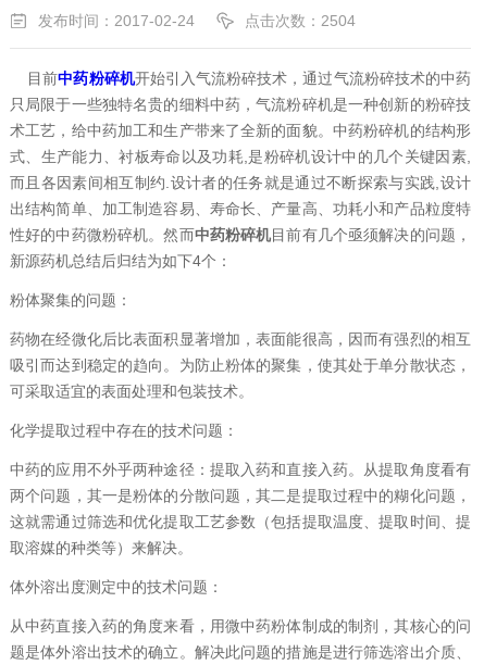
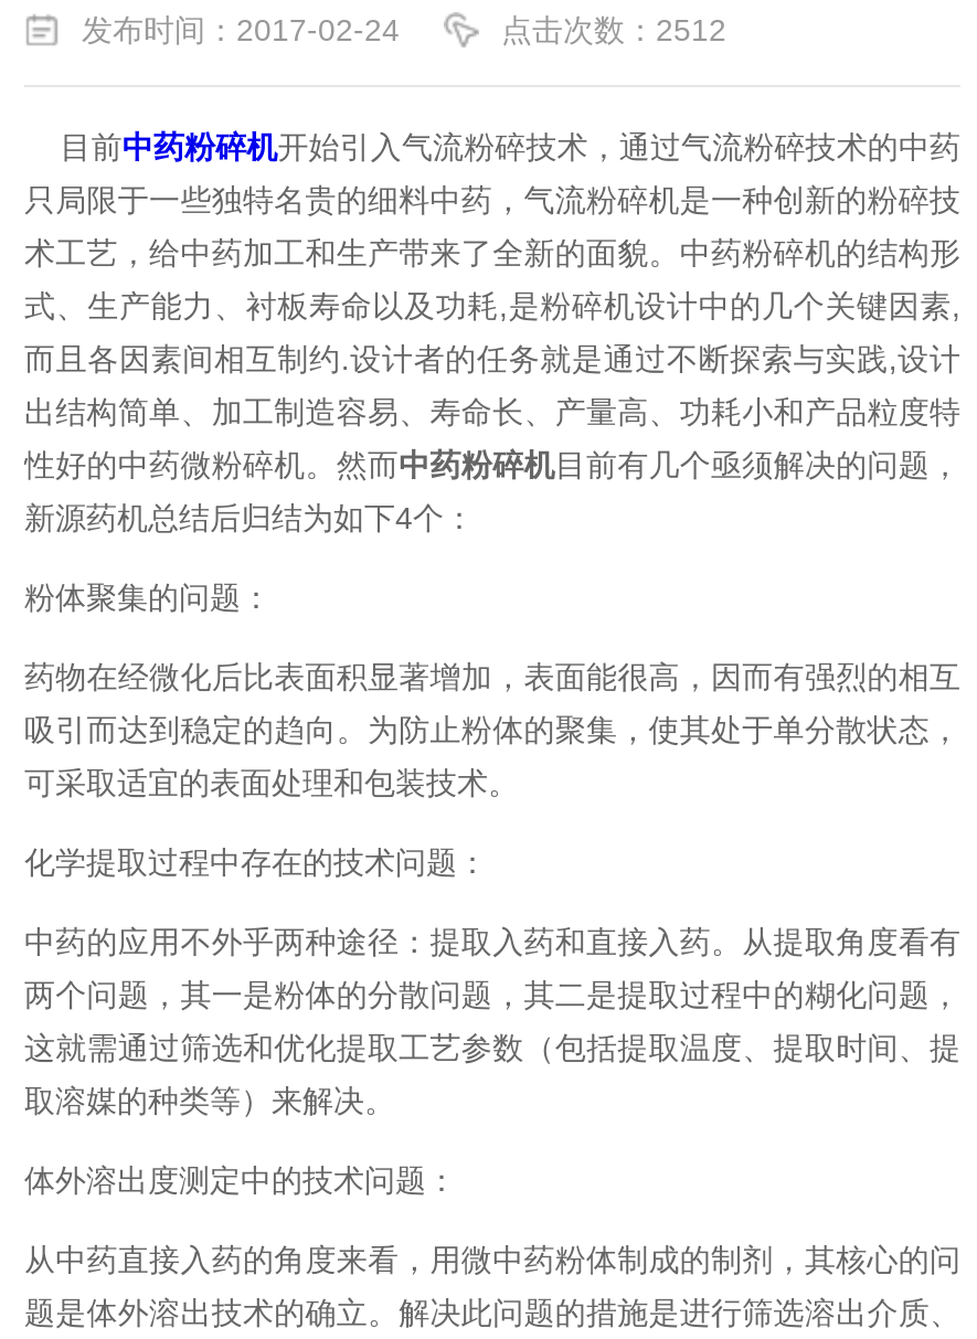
[245,12,356,29] 点击次数：2504 -> [501,12,726,47] 点击次数：2512

